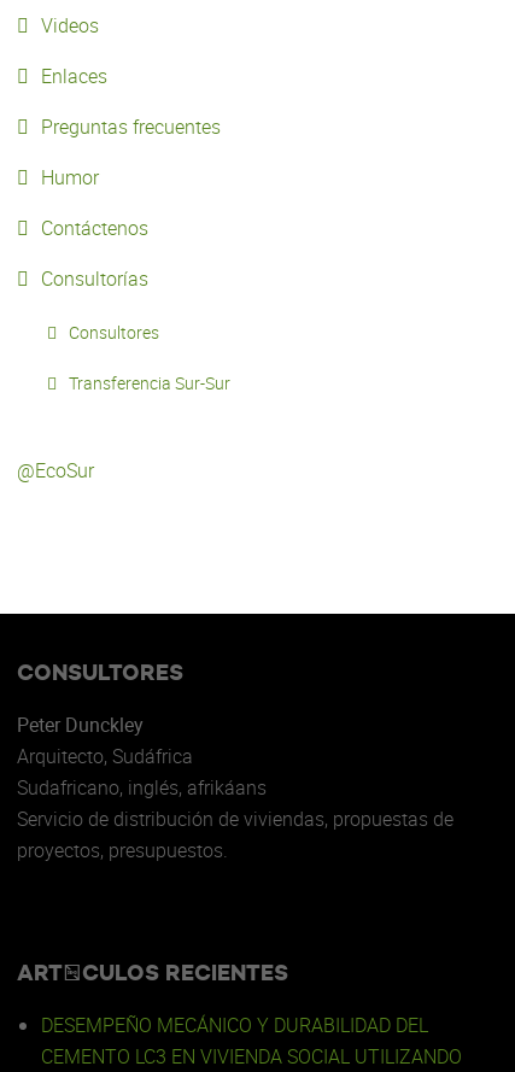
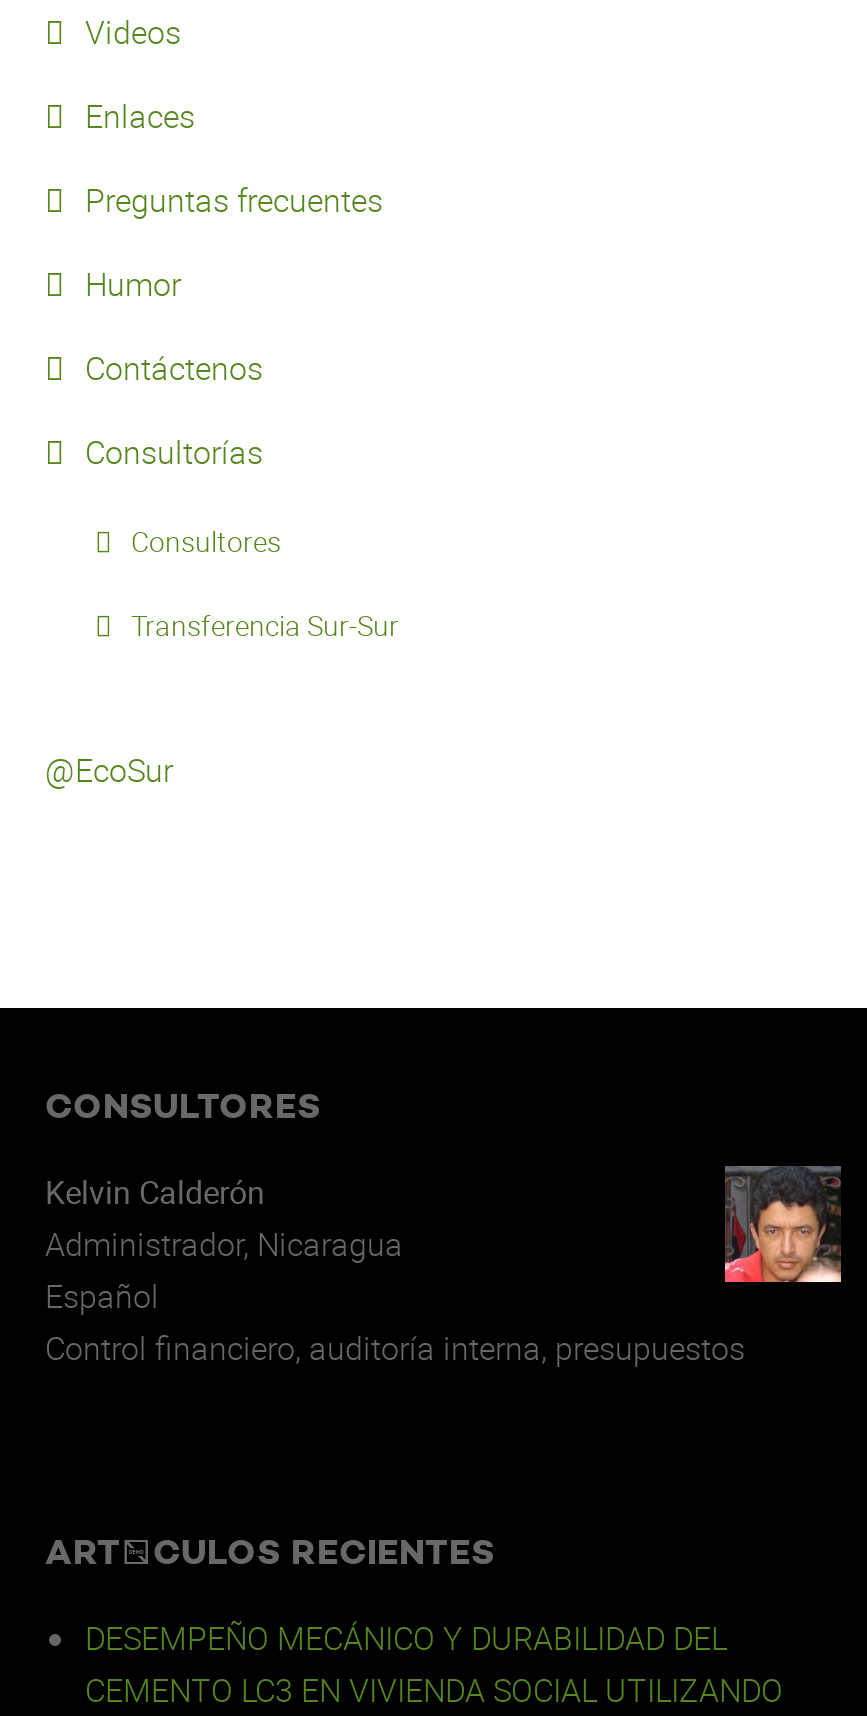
none -> [725,1164,843,1284] [image]
[17,711,453,863] Peter Dunckley | Arquitecto, Sudáfrica | Sudafricano, inglés, afrikáans | Servicio de distribución de viviendas, propuestas de | proyectos, presupuestos. -> [45,1170,745,1370] Kelvin Calderón | Administrador, Nicaragua | Español | Control financiero, auditoría interna, presupuestos

